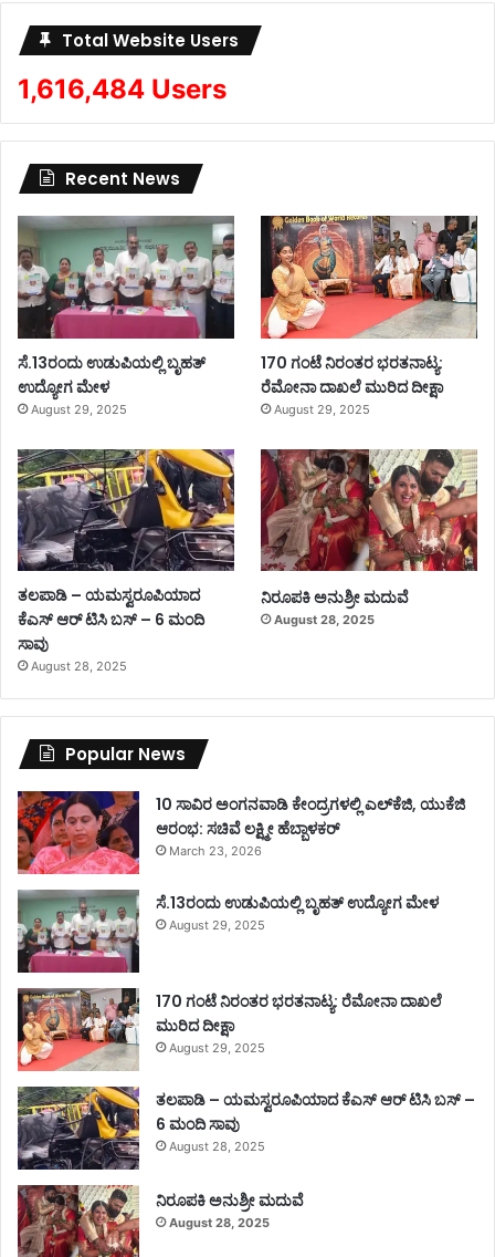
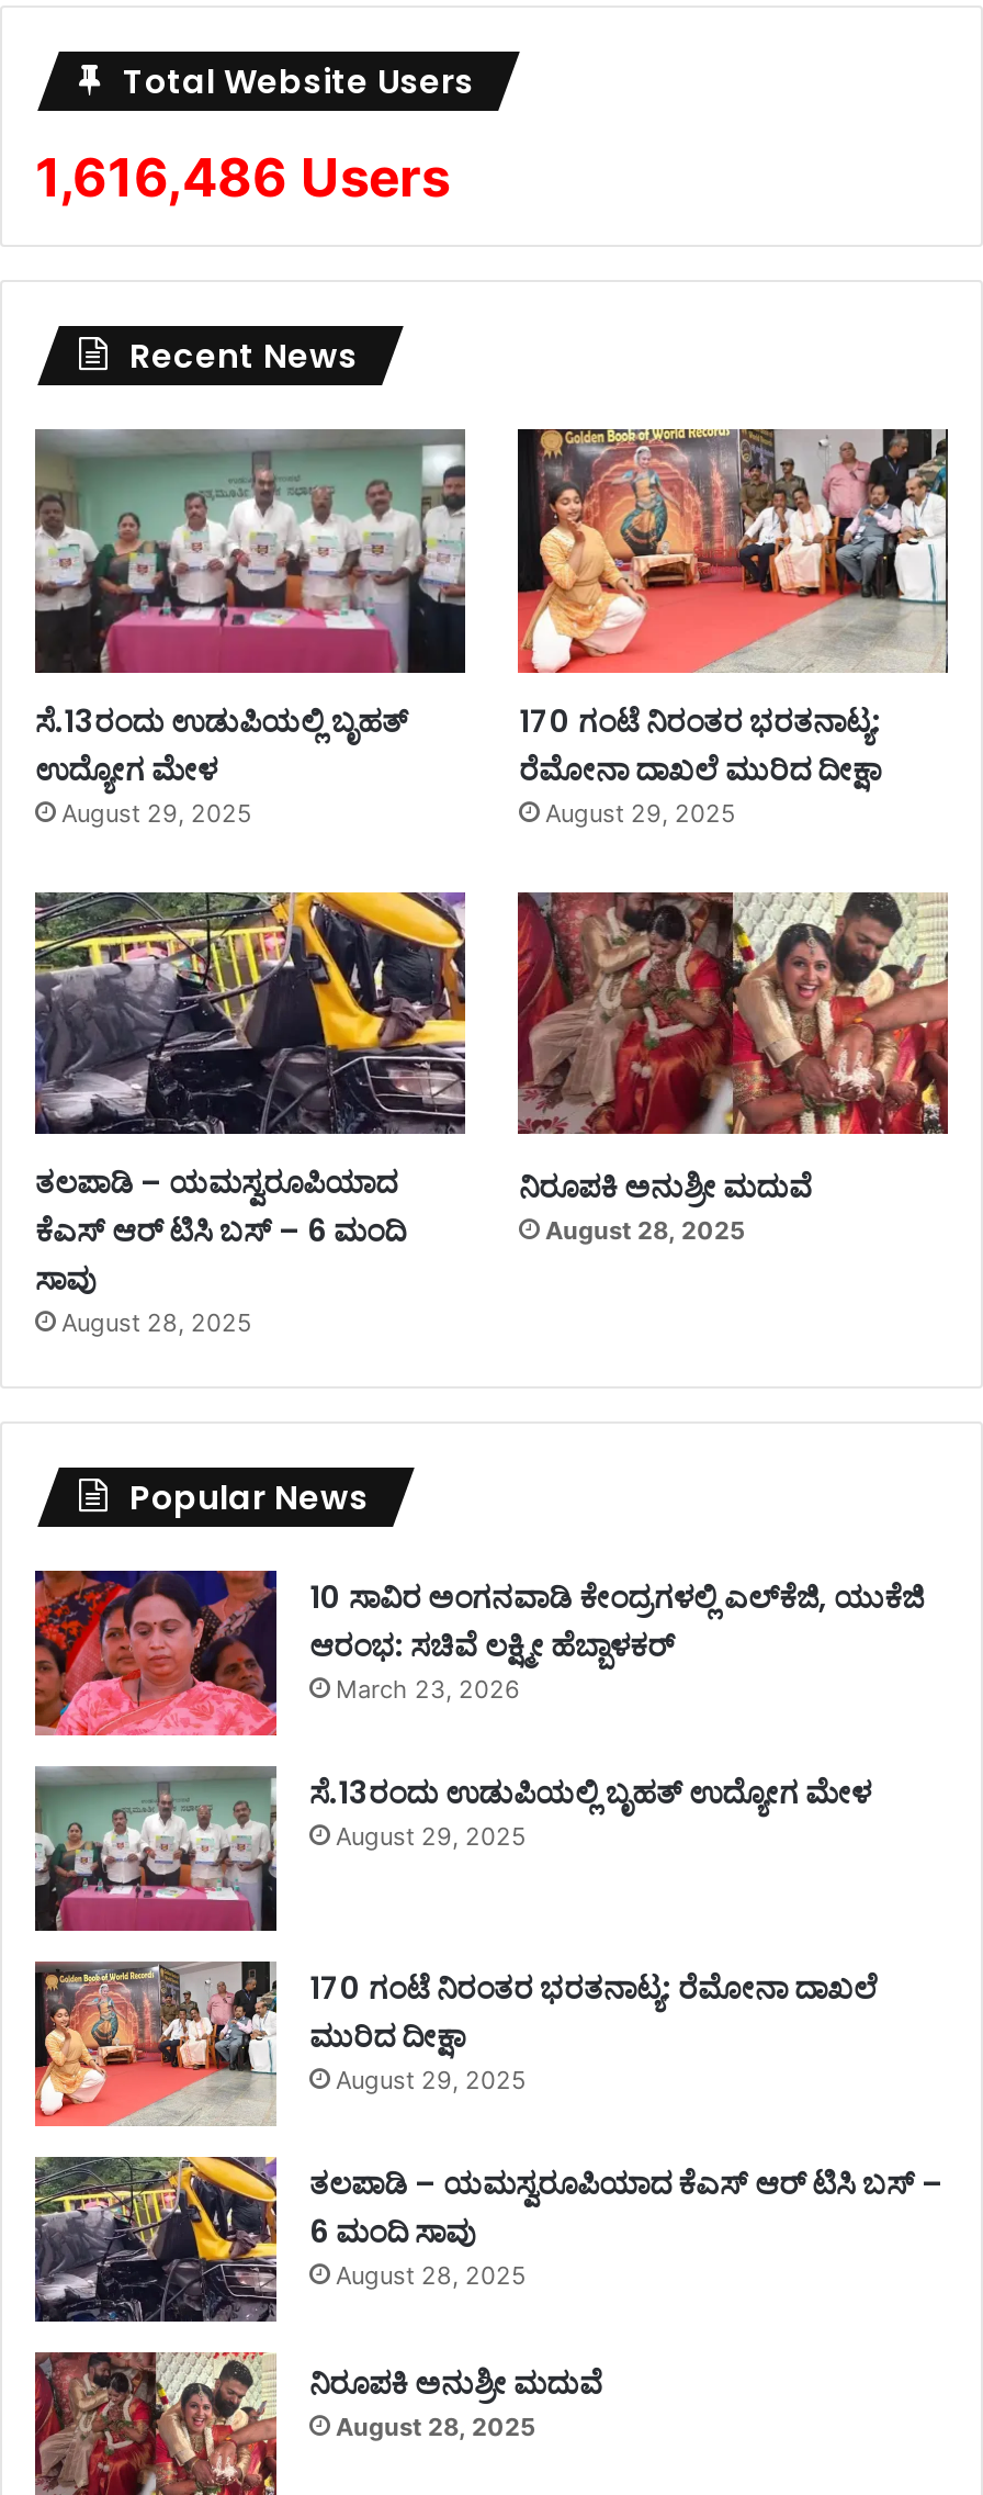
[18,73,227,105] 1,616,484 Users -> [35,146,450,210] 1,616,486 Users

